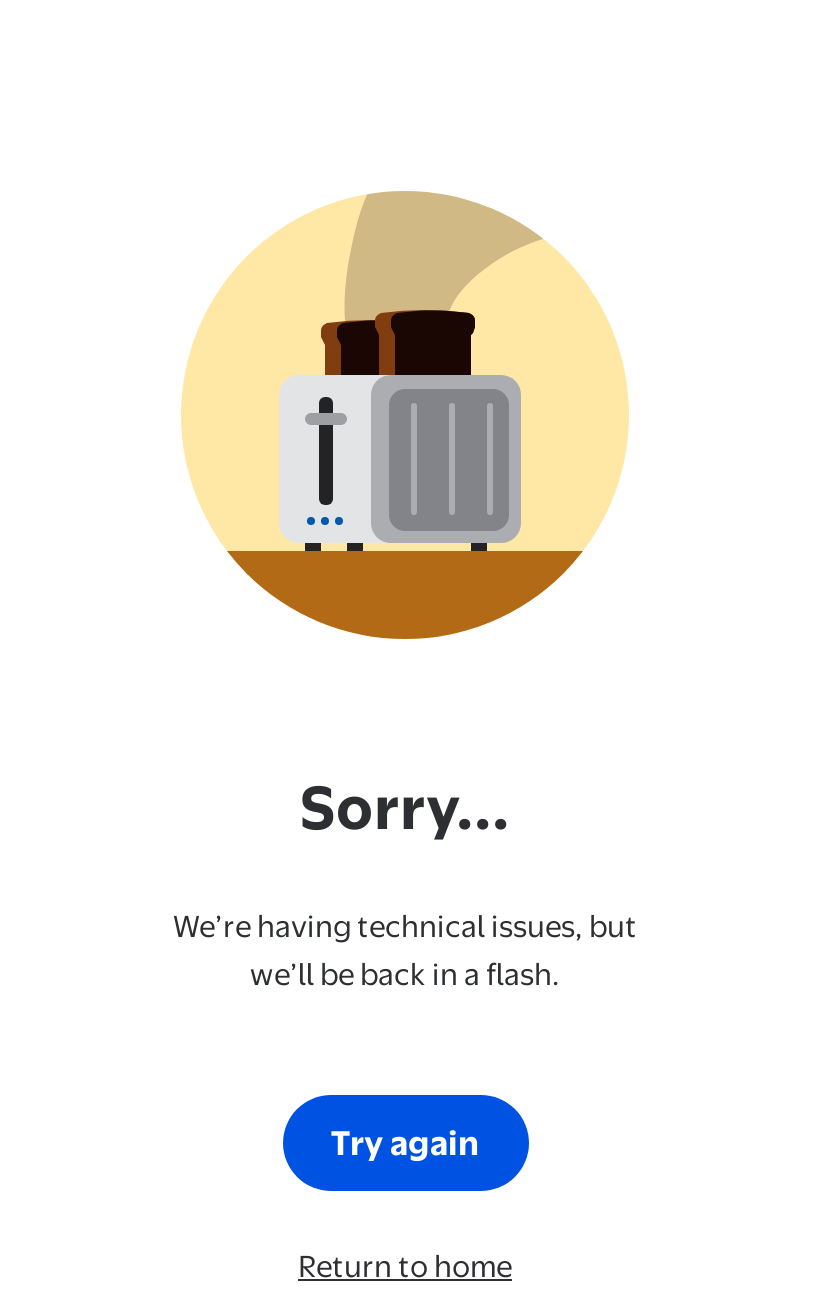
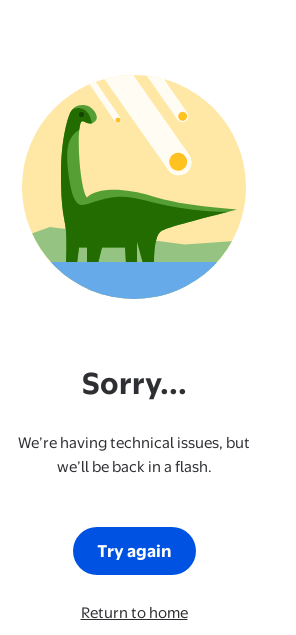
[203,191,603,641] [image] -> [32,76,236,300] [image]

